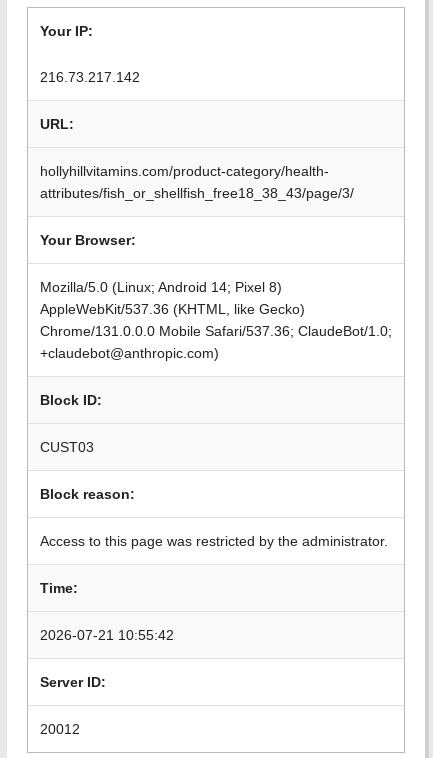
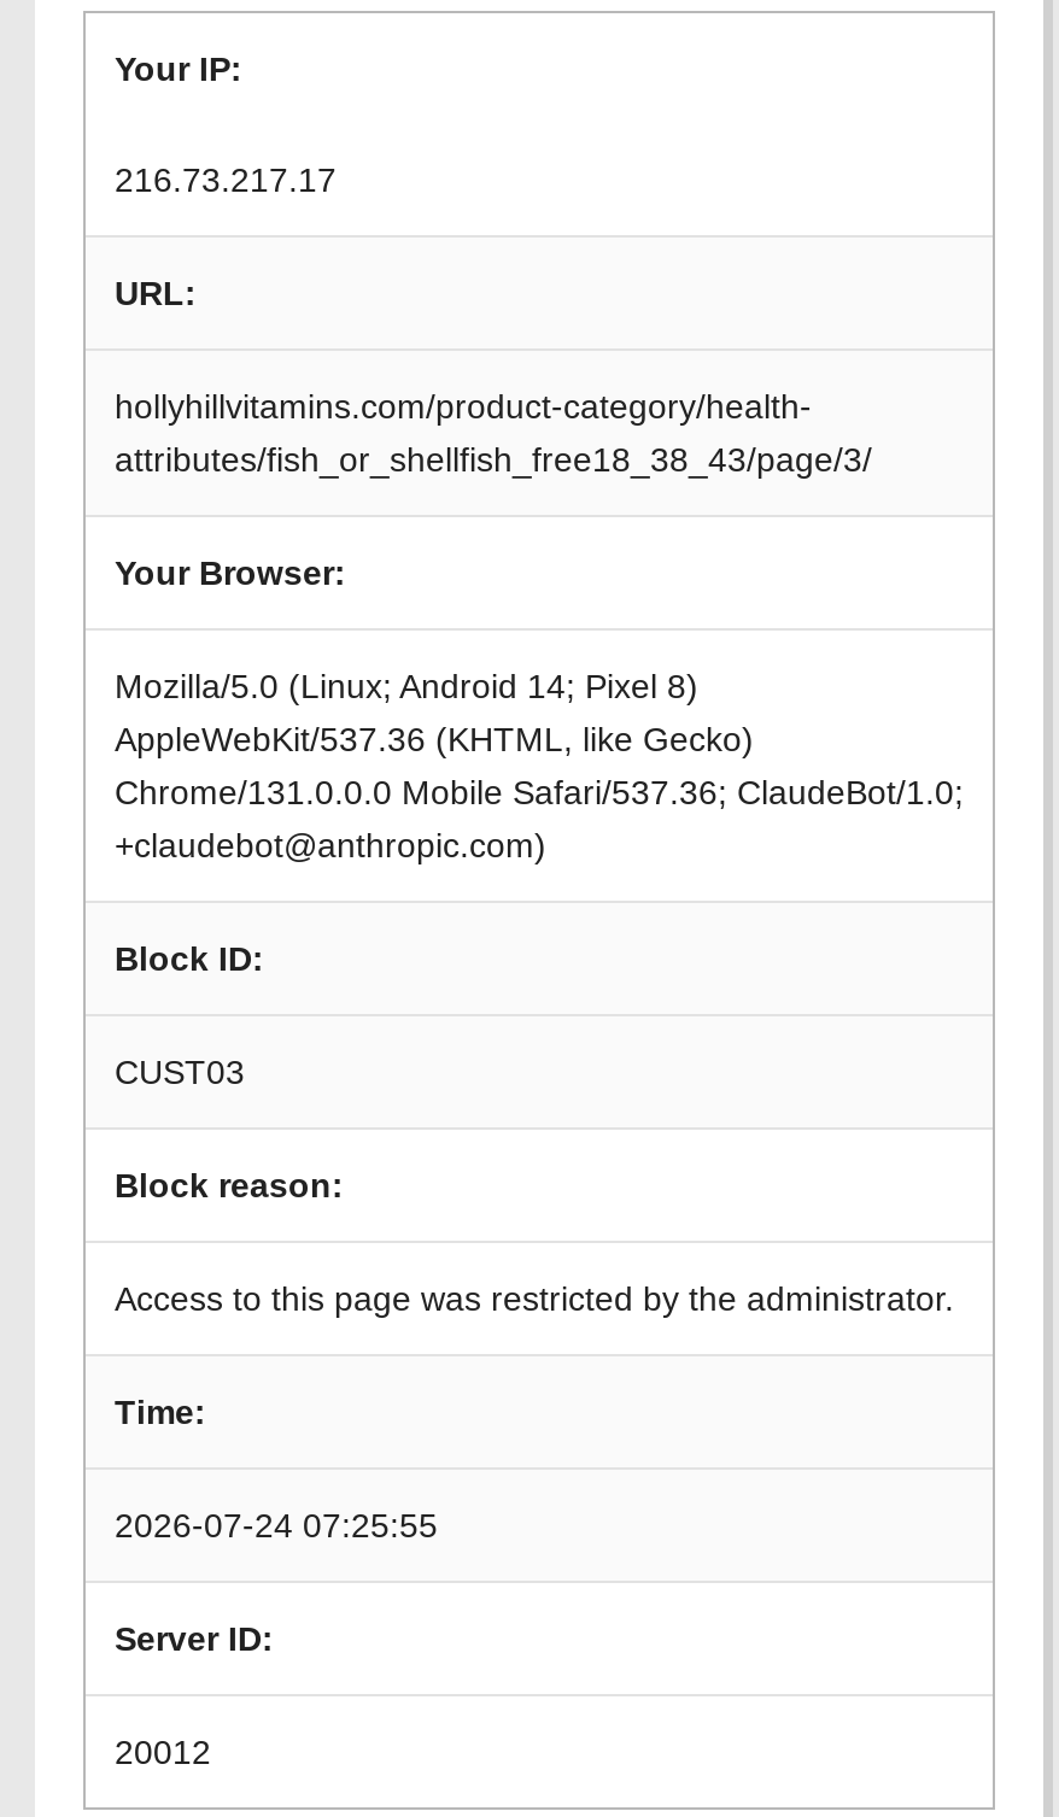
[40,69,140,85] 216.73.217.142 -> [115,160,337,199] 216.73.217.17
[40,627,174,643] 2026-07-21 10:55:42 -> [115,1506,438,1545] 2026-07-24 07:25:55

